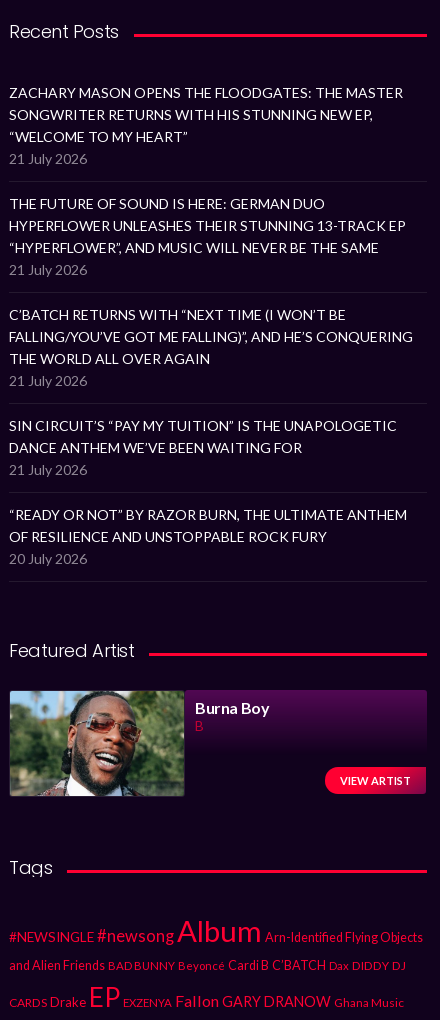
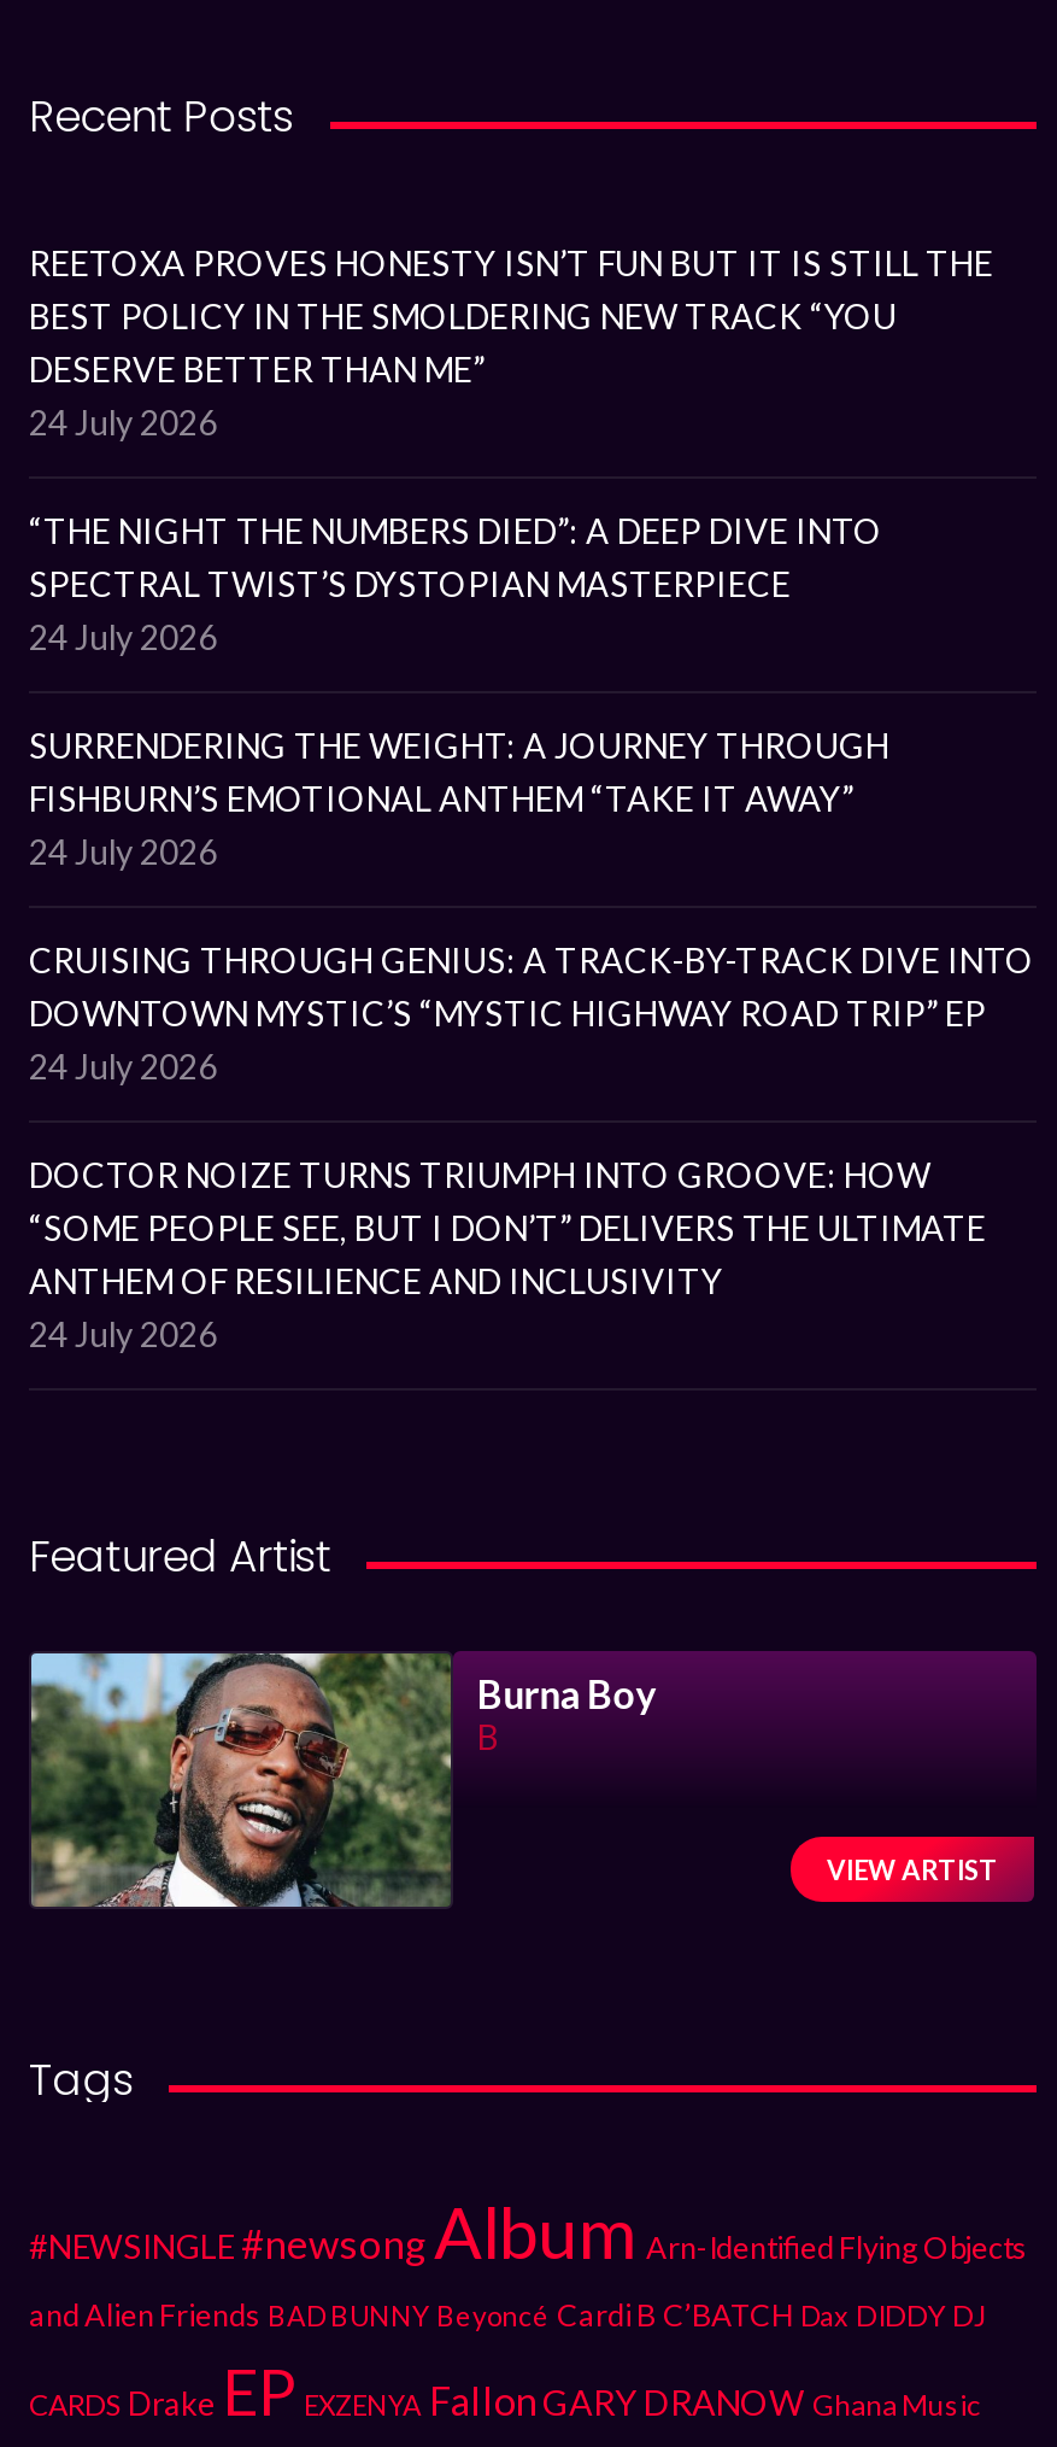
[9,84,403,167] ZACHARY MASON OPENS THE FLOODGATES: THE MASTER | SONGWRITER RETURNS WITH HIS STUNNING NEW EP, | “WELCOME TO MY HEART” | 21 July 2026 -> [29,243,993,443] REETOXA PROVES HONESTY ISN’T FUN BUT IT IS STILL THE | BEST POLICY IN THE SMOLDERING NEW TRACK “YOU | DESERVE BETTER THAN ME” | 24 July 2026
[9,195,406,278] THE FUTURE OF SOUND IS HERE: GERMAN DUO | HYPERFLOWER UNLEASHES THEIR STUNNING 13-TRACK EP | “HYPERFLOWER”, AND MUSIC WILL NEVER BE THE SAME | 21 July 2026 -> [29,511,882,658] “THE NIGHT THE NUMBERS DIED”: A DEEP DIVE INTO | SPECTRAL TWIST’S DYSTOPIAN MASTERPIECE | 24 July 2026
[9,306,413,389] C’BATCH RETURNS WITH “NEXT TIME (I WON’T BE | FALLING/YOU’VE GOT ME FALLING)”, AND HE’S CONQUERING | THE WORLD ALL OVER AGAIN | 21 July 2026 -> [29,726,889,873] SURRENDERING THE WEIGHT: A JOURNEY THROUGH | FISHBURN’S EMOTIONAL ANTHEM “TAKE IT AWAY” | 24 July 2026
[9,417,397,478] SIN CIRCUIT’S “PAY MY TUITION” IS THE UNAPOLOGETIC | DANCE ANTHEM WE’VE BEEN WAITING FOR | 21 July 2026 -> [29,940,1034,1087] CRUISING THROUGH GENIUS: A TRACK-BY-TRACK DIVE INTO | DOWNTOWN MYSTIC’S “MYSTIC HIGHWAY ROAD TRIP” EP | 24 July 2026
[9,506,407,567] “READY OR NOT” BY RAZOR BURN, THE ULTIMATE ANTHEM | OF RESILIENCE AND UNSTOPPABLE ROCK FURY | 20 July 2026 -> [29,1155,986,1355] DOCTOR NOIZE TURNS TRIUMPH INTO GROOVE: HOW | “SOME PEOPLE SEE, BUT I DON’T” DELIVERS THE ULTIMATE | ANTHEM OF RESILIENCE AND INCLUSIVITY | 24 July 2026

